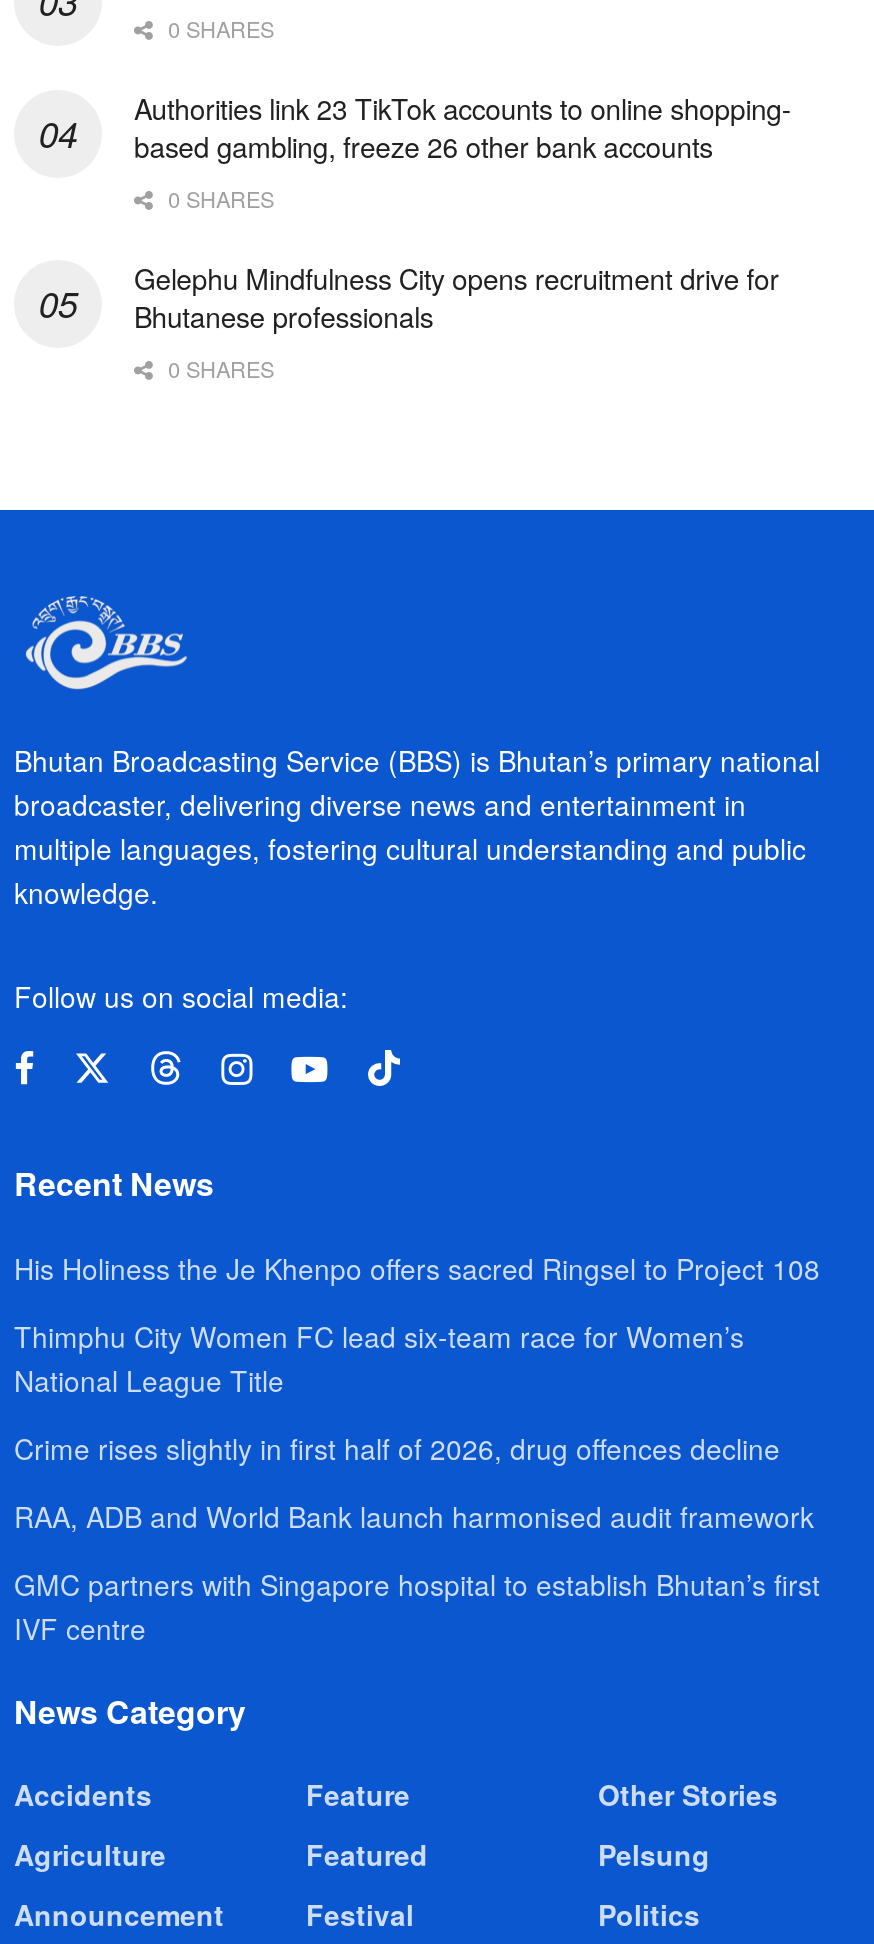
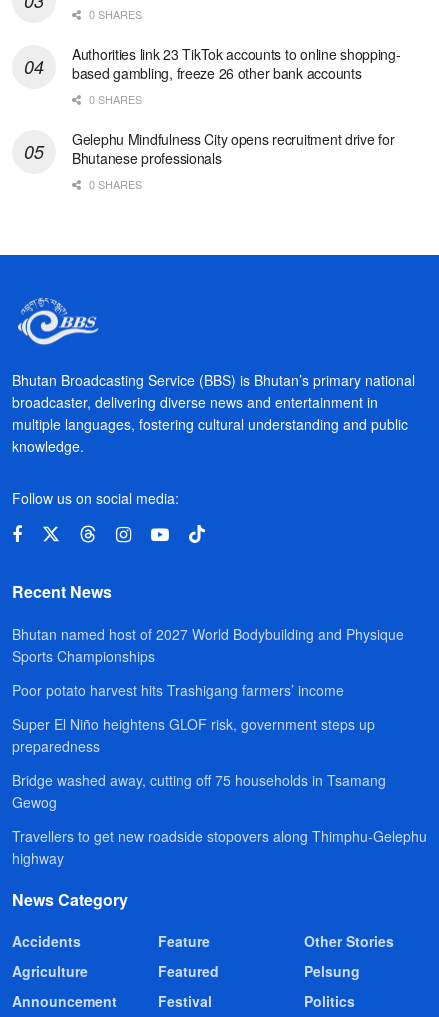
[14,1248,820,1288] His Holiness the Je Khenpo offers sacred Ringsel to Project 108 -> [12,624,404,666] Bhutan named host of 2027 World Bodybuilding and Physique | Sports Championships
[14,1316,744,1400] Thimphu City Women FC lead six-team race for Women’s | National League Title -> [12,680,344,700] Poor potato harvest hits Trashigang farmers’ income
[14,1428,780,1468] Crime rises slightly in first half of 2026, drug offences decline -> [12,714,375,756] Super El Niño heightens GLOF risk, government steps up | preparedness
[14,1496,814,1536] RAA, ADB and World Bank launch harmonised audit framework -> [12,770,386,812] Bridge washed away, cutting off 75 households in Tsamang | Gewog
[14,1564,820,1648] GMC partners with Singapore hospital to establish Bhutan’s first | IVF centre -> [12,826,427,868] Travellers to get new roadside stopovers along Thimphu-Gelephu | highway

